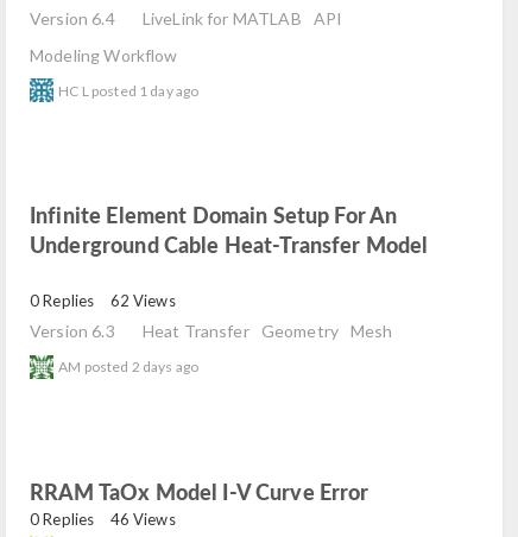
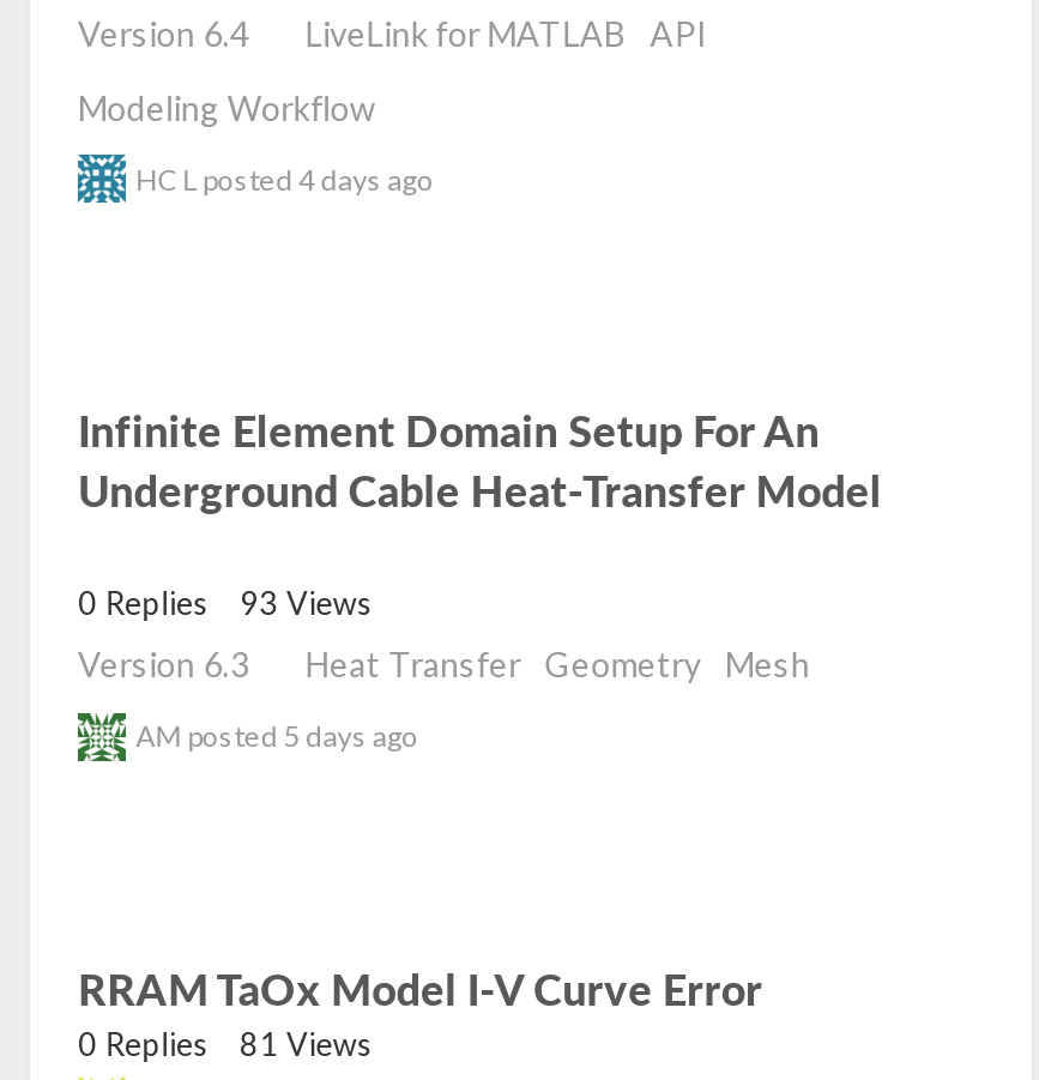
[58,82,199,100] HC L posted 1 day ago -> [136,162,434,198] HC L posted 4 days ago
[30,292,175,311] 0 Replies 62 Views -> [78,585,372,623] 0 Replies 93 Views
[58,358,199,376] AM posted 2 days ago -> [136,719,419,755] AM posted 5 days ago
[30,510,175,529] 0 Replies 46 Views -> [78,1025,372,1063] 0 Replies 81 Views

